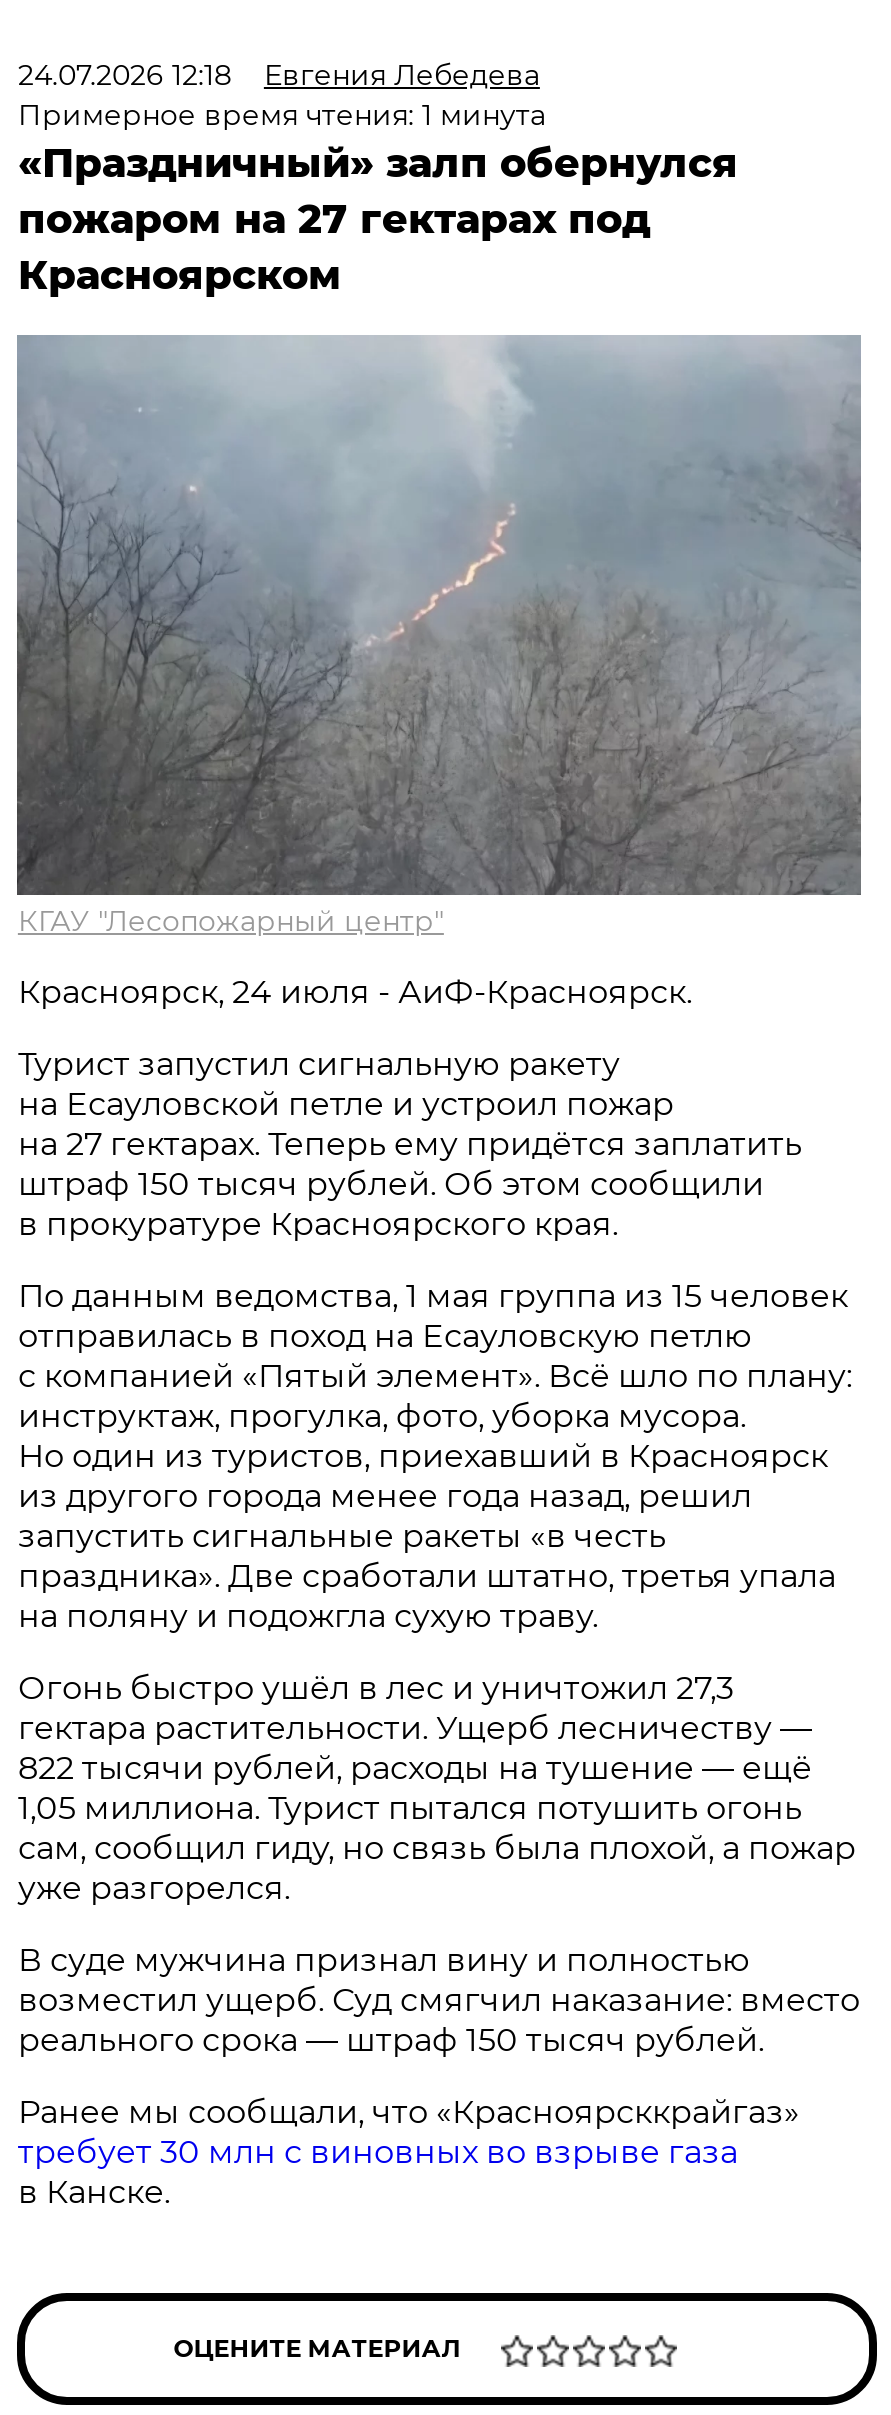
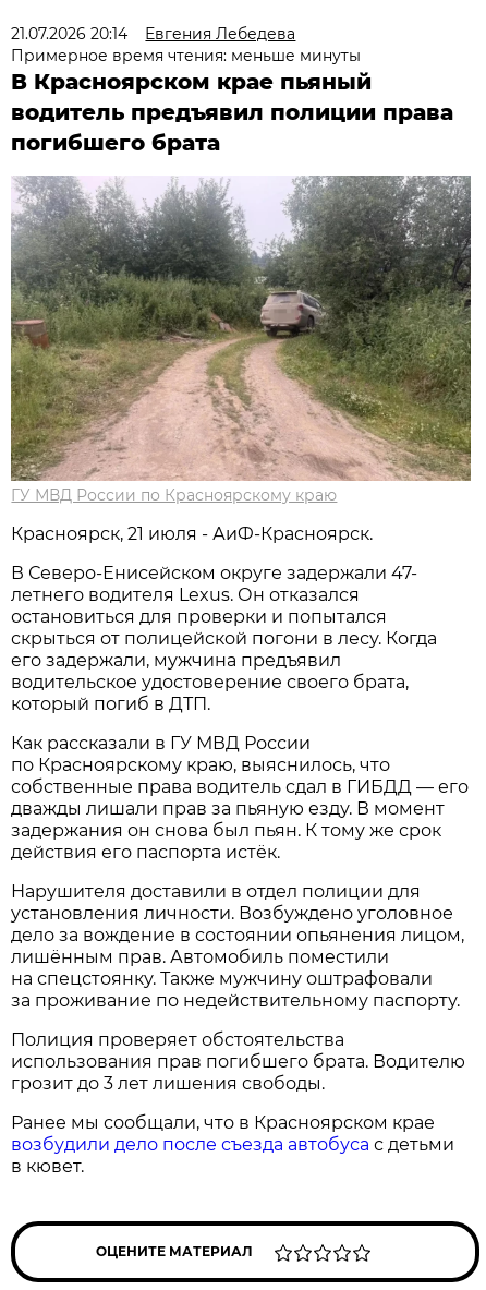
[18,57,540,93] 24.07.2026 12:18 Евгения Лебедева -> [11,24,296,44] 21.07.2026 20:14 Евгения Лебедева
[18,97,738,299] Примерное время чтения: 1 минута | «Праздничный» залп обернулся | пожаром на 27 гектарах под | Красноярском -> [11,46,454,156] Примерное время чтения: меньше минуты | В Красноярском крае пьяный | водитель предъявил полиции права | погибшего брата
[15,335,861,940] [image] | КГАУ "Лесопожарный центр" -> [11,177,471,505] [image] | ГУ МВД России по Красноярскому краю
[18,974,692,1012] Красноярск, 24 июля - АиФ-Красноярск. -> [11,524,373,544] Красноярск, 21 июля - АиФ-Красноярск.
[18,1046,802,1244] Турист запустил сигнальную ракету | на Есауловской петле и устроил пожар | на 27 гектарах. Теперь ему придётся заплатить | штраф 150 тысяч рублей. Об этом сообщили | в прокуратуре Красноярского края. -> [11,563,437,715] В Северо-Енисейском округе задержали 47- | летнего водителя Lexus. Он отказался | остановиться для проверки и попытался | скрыться от полицейской погони в лесу. Когда | его задержали, мужчина предъявил | водительское удостоверение своего брата, | который погиб в ДТП.
[18,1278,852,1636] По данным ведомства, 1 мая группа из 15 человек | отправилась в поход на Есауловскую петлю | с компанией «Пятый элемент». Всё шло по плану: | инструктаж, прогулка, фото, уборка мусора. | Но один из туристов, приехавший в Красноярск | из другого города менее года назад, решил | запустить сигнальные ракеты «в честь | праздника». Две сработали штатно, третья упала | на поляну и подожгла сухую траву. -> [11,733,469,863] Как рассказали в ГУ МВД России | по Красноярскому краю, выяснилось, что | собственные права водитель сдал в ГИБДД — его | дважды лишали прав за пьяную езду. В момент | задержания он снова был пьян. К тому же срок | действия его паспорта истёк.
[18,1670,856,1908] Огонь быстро ушёл в лес и уничтожил 27,3 | гектара растительности. Ущерб лесничеству — | 822 тысячи рублей, расходы на тушение — ещё | 1,05 миллиона. Турист пытался потушить огонь | сам, сообщил гиду, но связь была плохой, а пожар | уже разгорелся. -> [11,881,465,1011] Нарушителя доставили в отдел полиции для | установления личности. Возбуждено уголовное | дело за вождение в состоянии опьянения лицом, | лишённым прав. Автомобиль поместили | на спецстоянку. Также мужчину оштрафовали | за проживание по недействительному паспорту.
[18,1942,860,2060] В суде мужчина признал вину и полностью | возместил ущерб. Суд смягчил наказание: вместо | реального срока — штраф 150 тысяч рублей. -> [11,1030,466,1094] Полиция проверяет обстоятельства | использования прав погибшего брата. Водителю | грозит до 3 лет лишения свободы.
[18,2094,800,2212] Ранее мы сообщали, что «Красноярсккрайгаз» | требует 30 млн с виновных во взрыве газа | в Канске. -> [11,1113,455,1177] Ранее мы сообщали, что в Красноярском крае | возбудили дело после съезда автобуса с детьми | в кювет.

